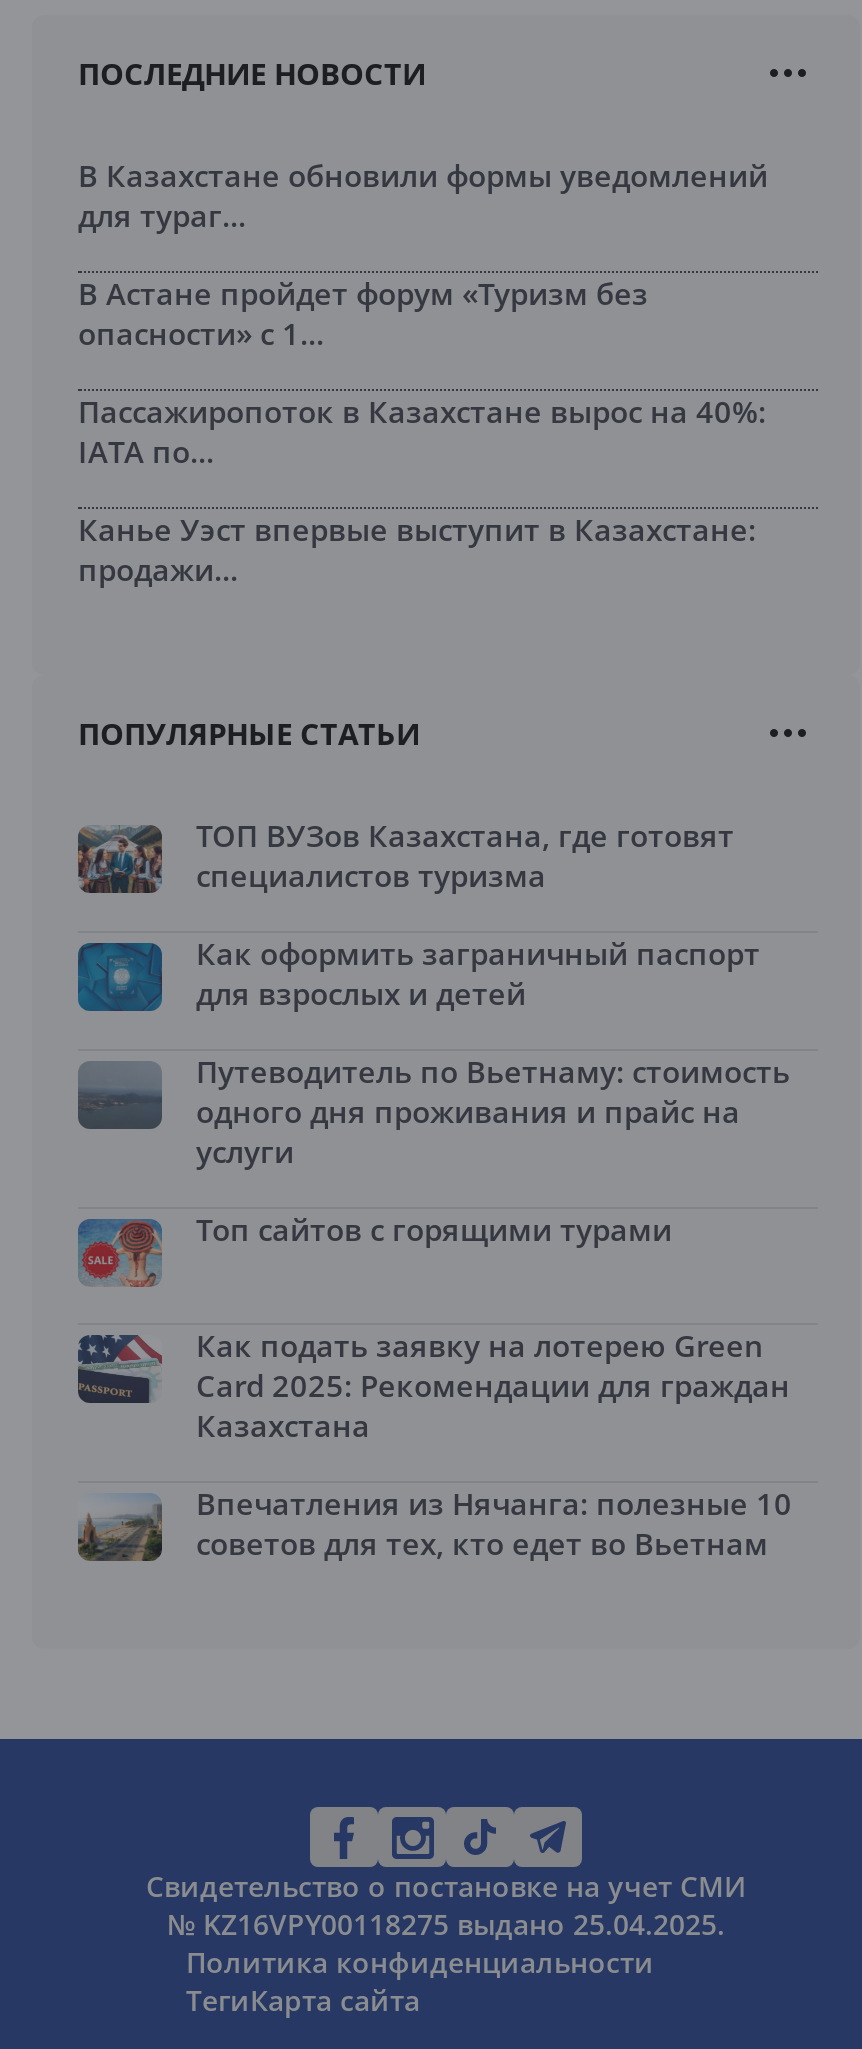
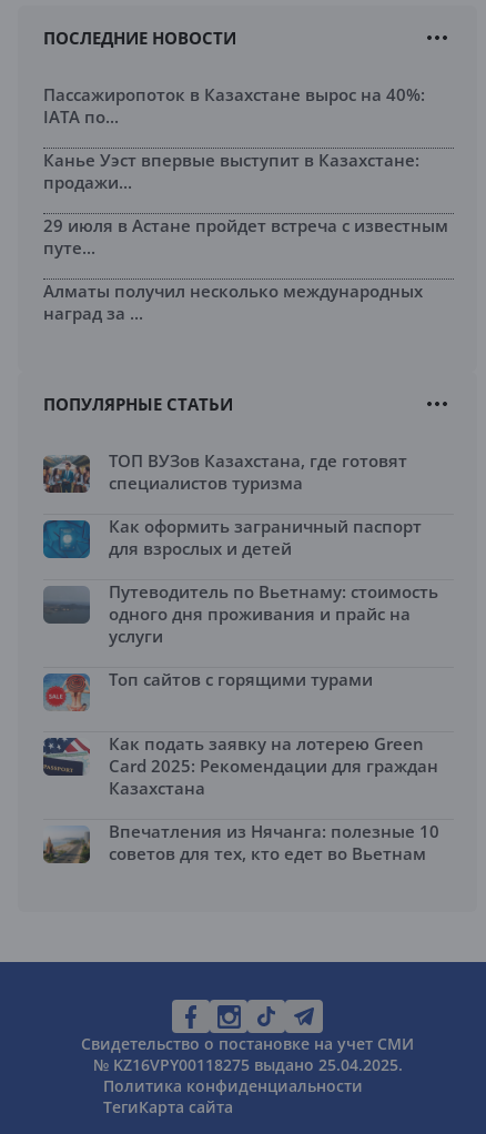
[78,154,768,352] В Казахстане обновили формы уведомлений | для тураг... | В Астане пройдет форум «Туризм без | опасности» с 1... -> none
moved [78,390,766,588] -> [43,83,425,193]: Пассажиропоток в Казахстане вырос на 40%: | IATA по... | Канье Уэст впервые выступит в Казахстане: | продажи...
none -> [43,214,448,324] 29 июля в Астане пройдет встреча с известным | путе... | Алматы получил несколько международных | наград за ...

